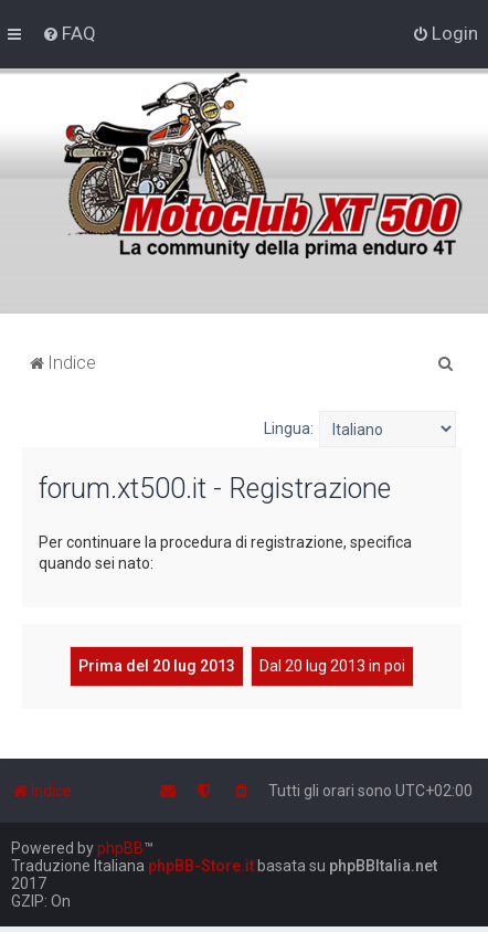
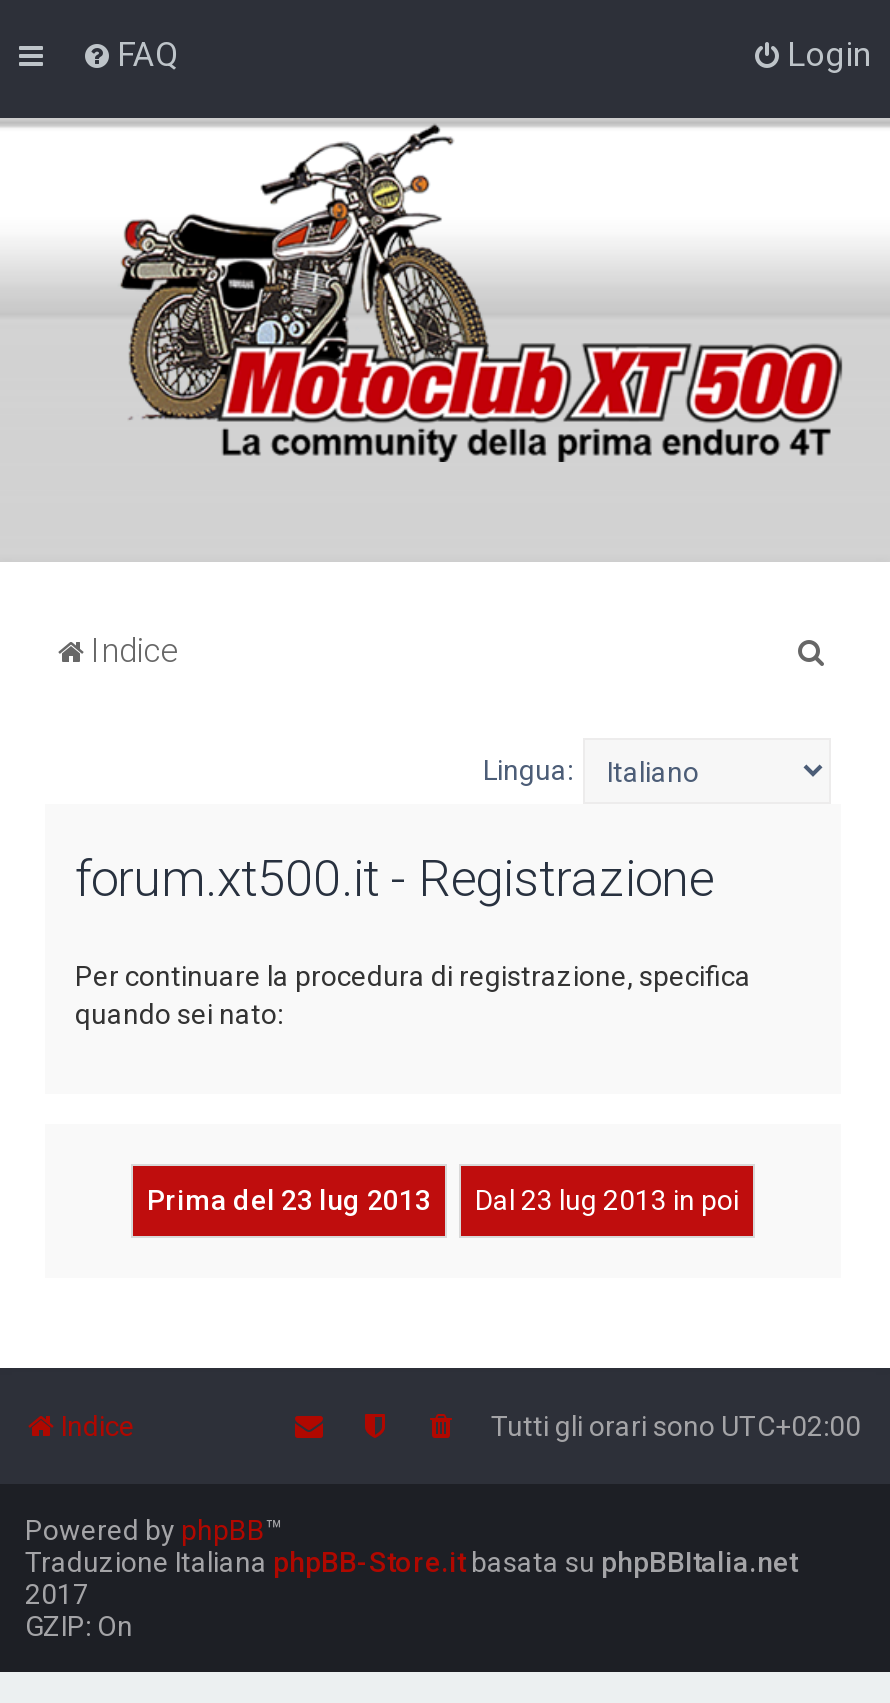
[78,657,235,675] Prima del 20 lug 2013 -> [147,1184,431,1216] Prima del 23 lug 2013
[259,657,405,675] Dal 20 lug 2013 in poi -> [475,1184,739,1216] Dal 23 lug 2013 in poi

